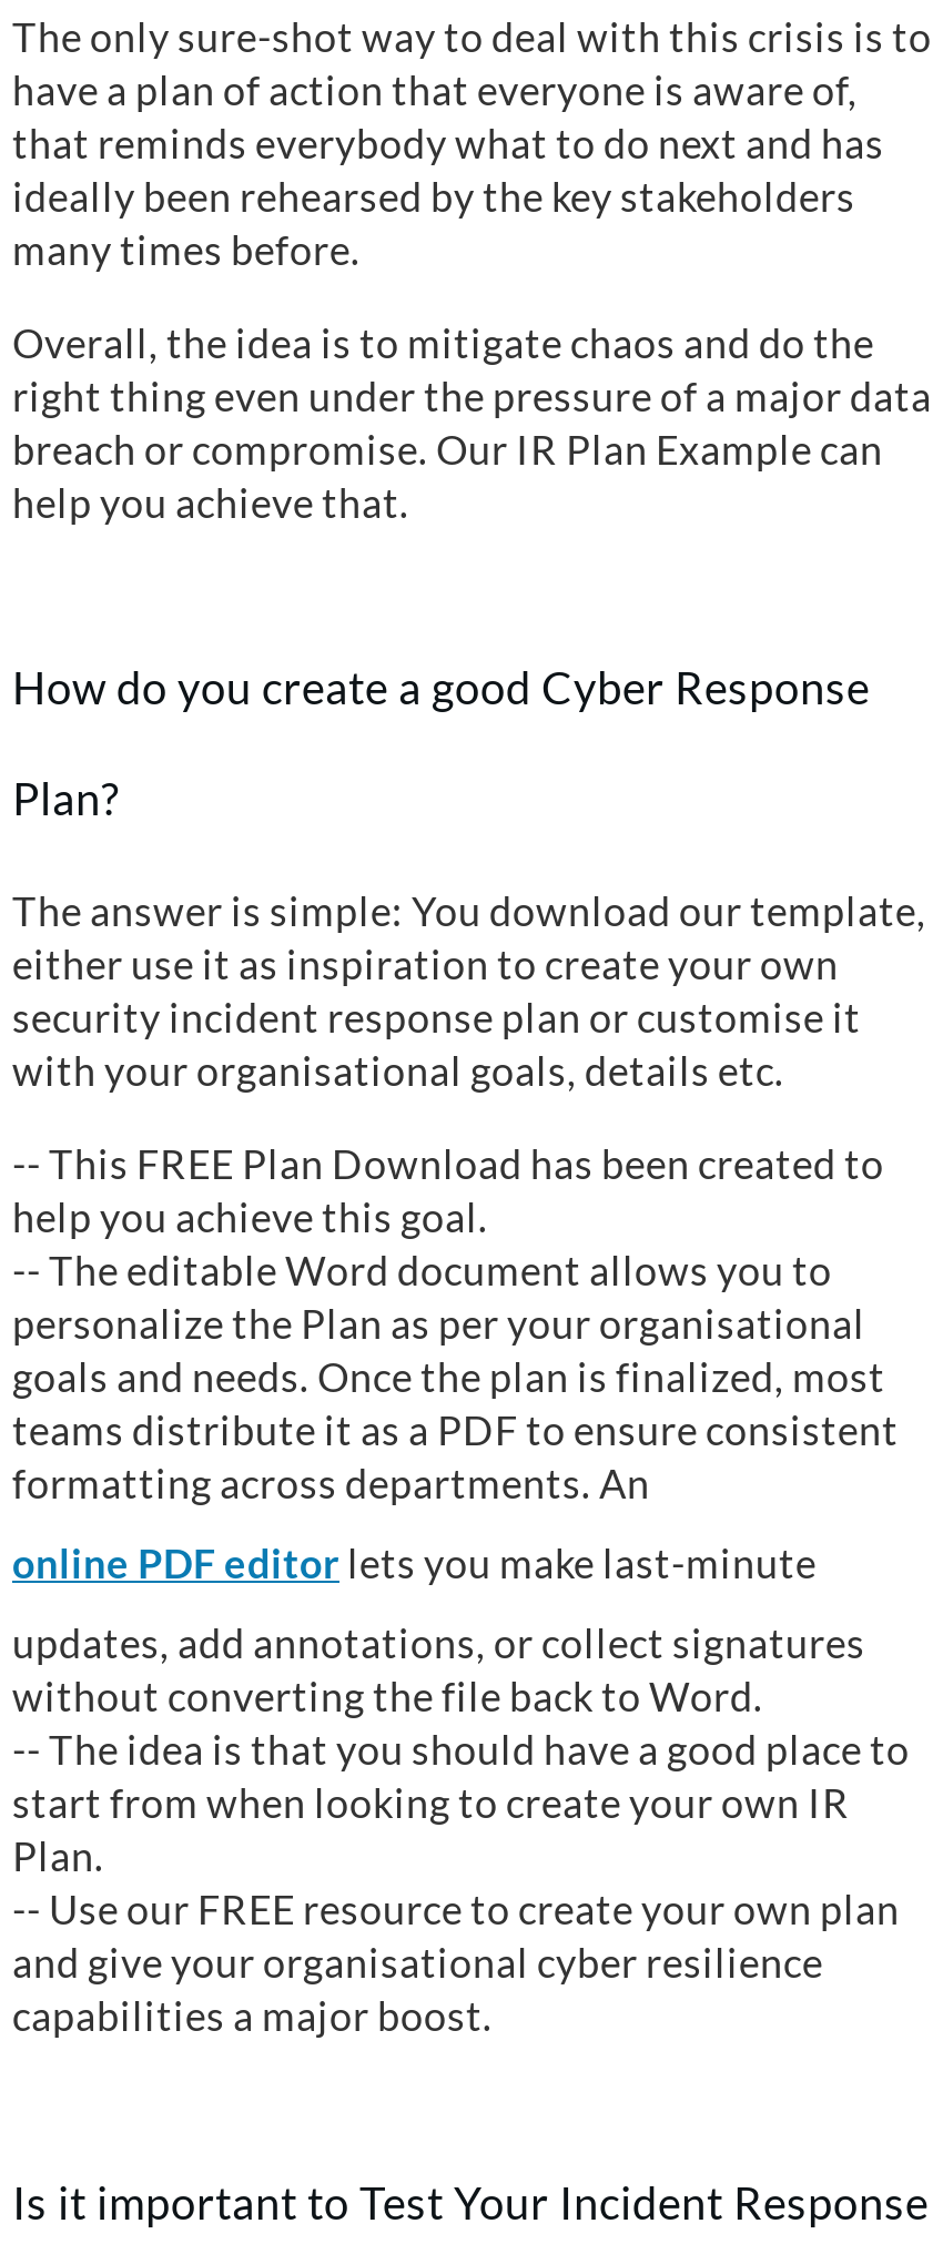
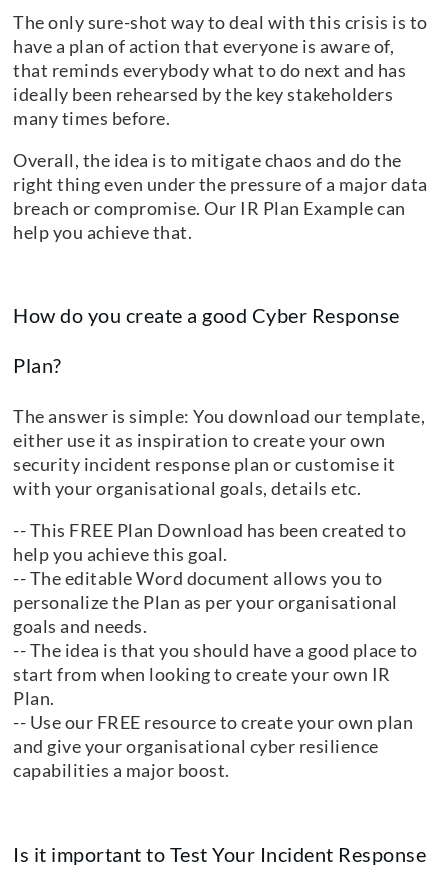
[12,1352,899,1721] goals and needs. Once the plan is finalized, most | teams distribute it as a PDF to ensure consistent | formatting across departments. An | online PDF editor lets you make last-minute | updates, add annotations, or collect signatures | without converting the file back to Word. -> [13,615,150,637] goals and needs.

